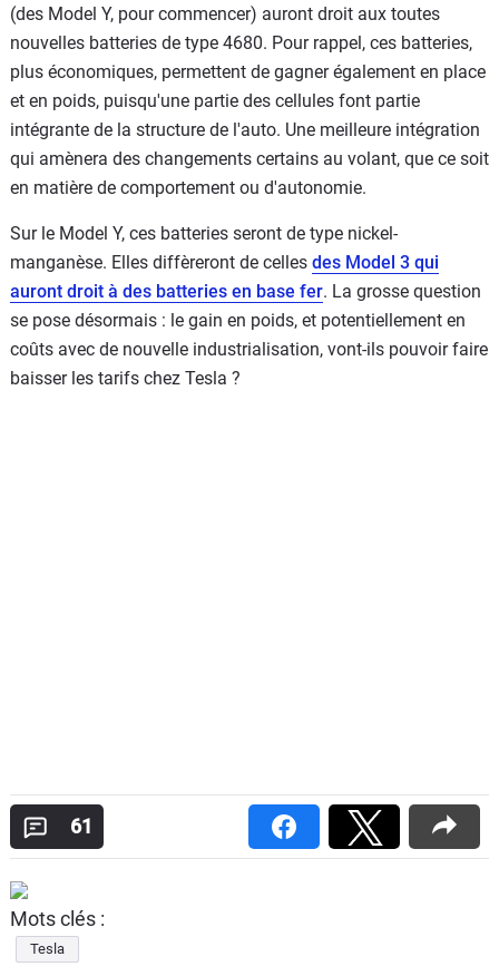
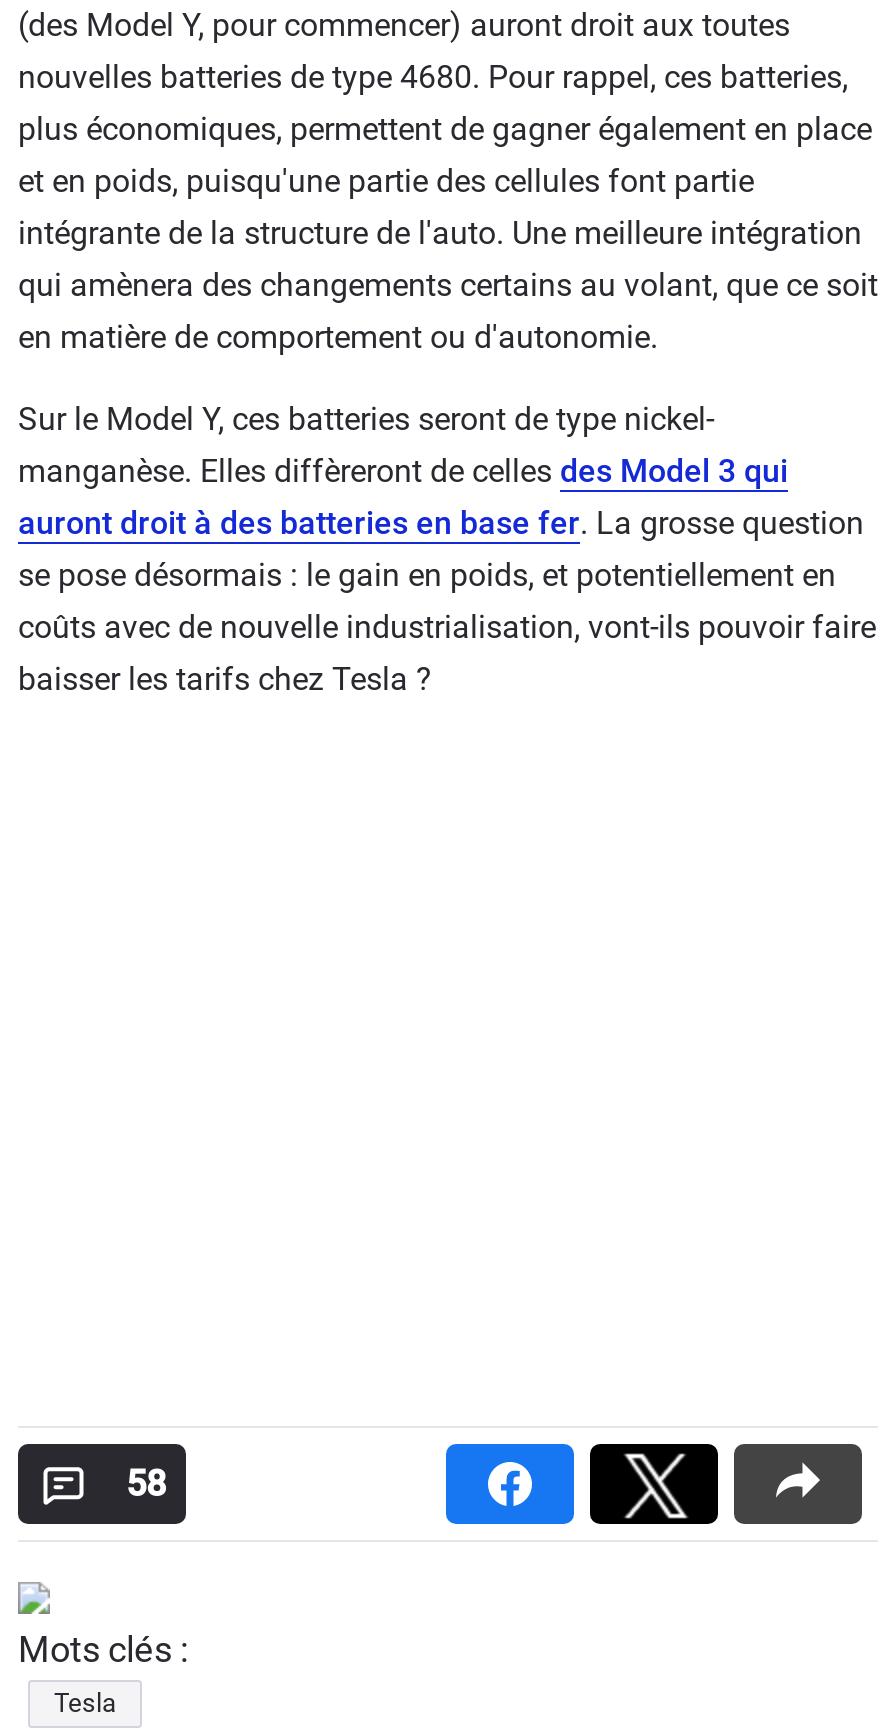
[70,815,92,838] 61 -> [126,1463,166,1505] 58

